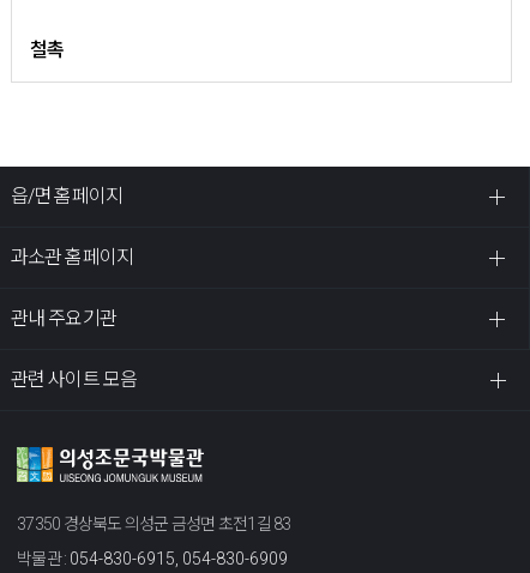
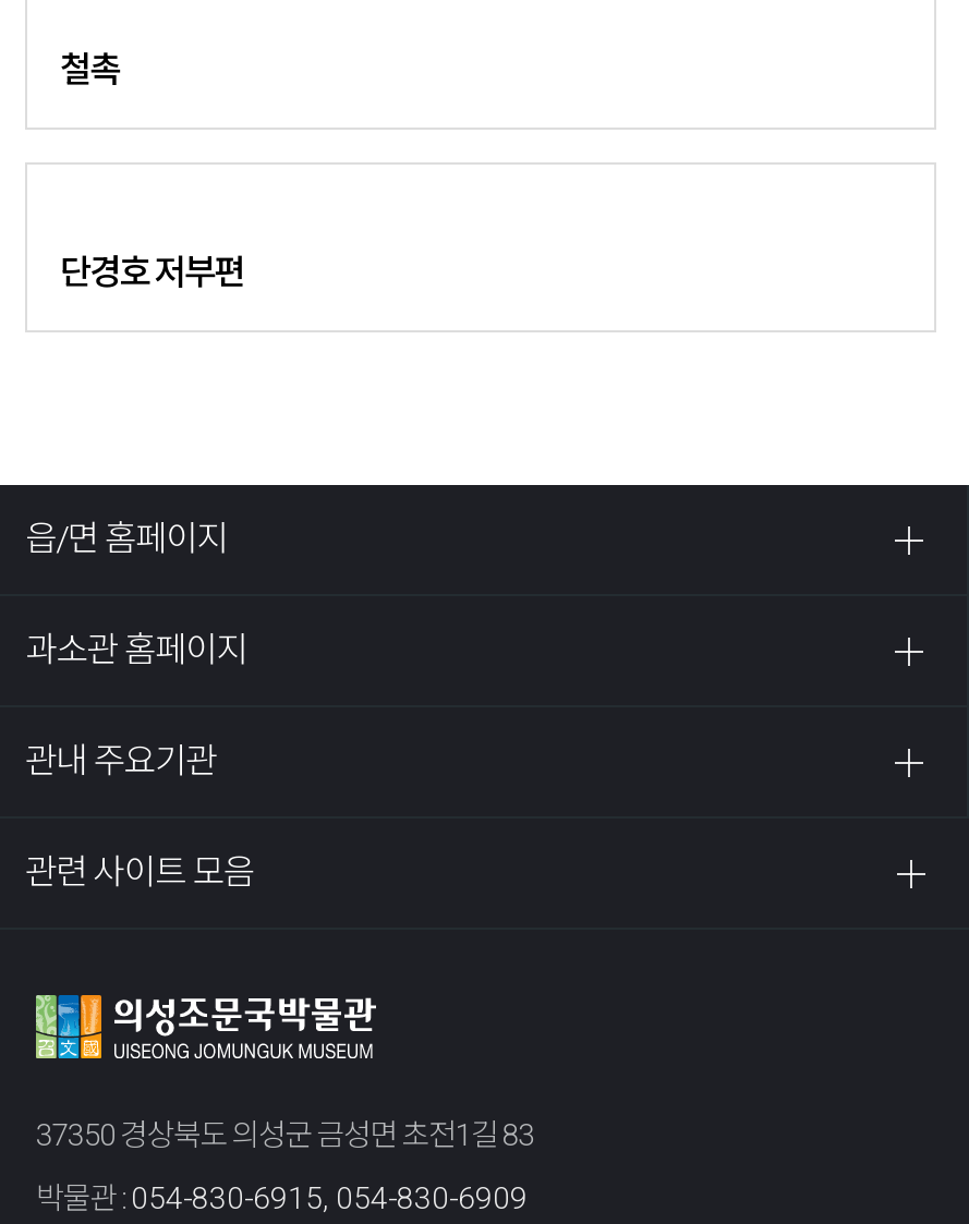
none -> [60,252,244,293] 단경호 저부편

